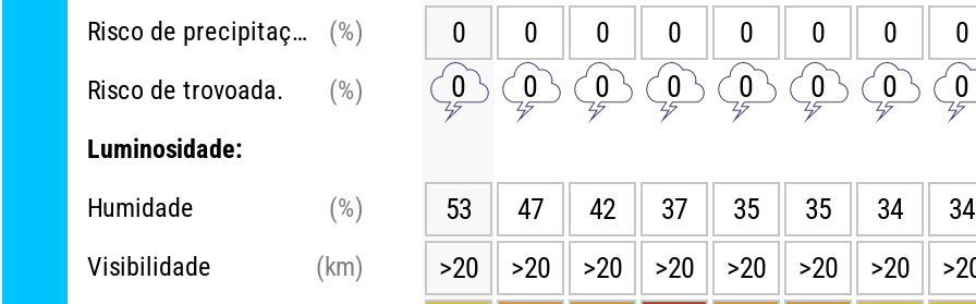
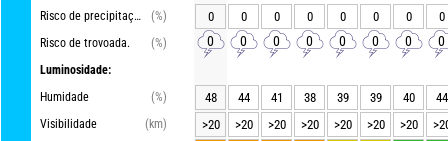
[446,193,472,226] 53 -> [204,90,216,105] 48
[517,193,544,226] 47 -> [237,90,249,105] 44
[589,193,615,226] 42 -> [270,90,282,105] 41
[661,193,687,226] 37 -> [303,90,315,105] 38
[733,193,759,226] 35 -> [336,90,348,105] 39
[805,193,831,226] 35 -> [369,90,381,105] 39
[877,193,903,226] 34 -> [402,90,414,105] 40
[949,193,975,226] 34 -> [435,90,447,105] 44

